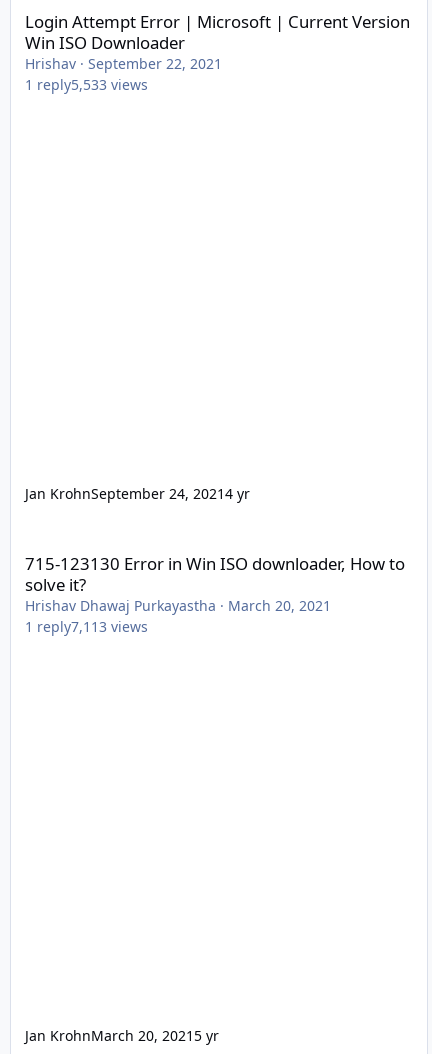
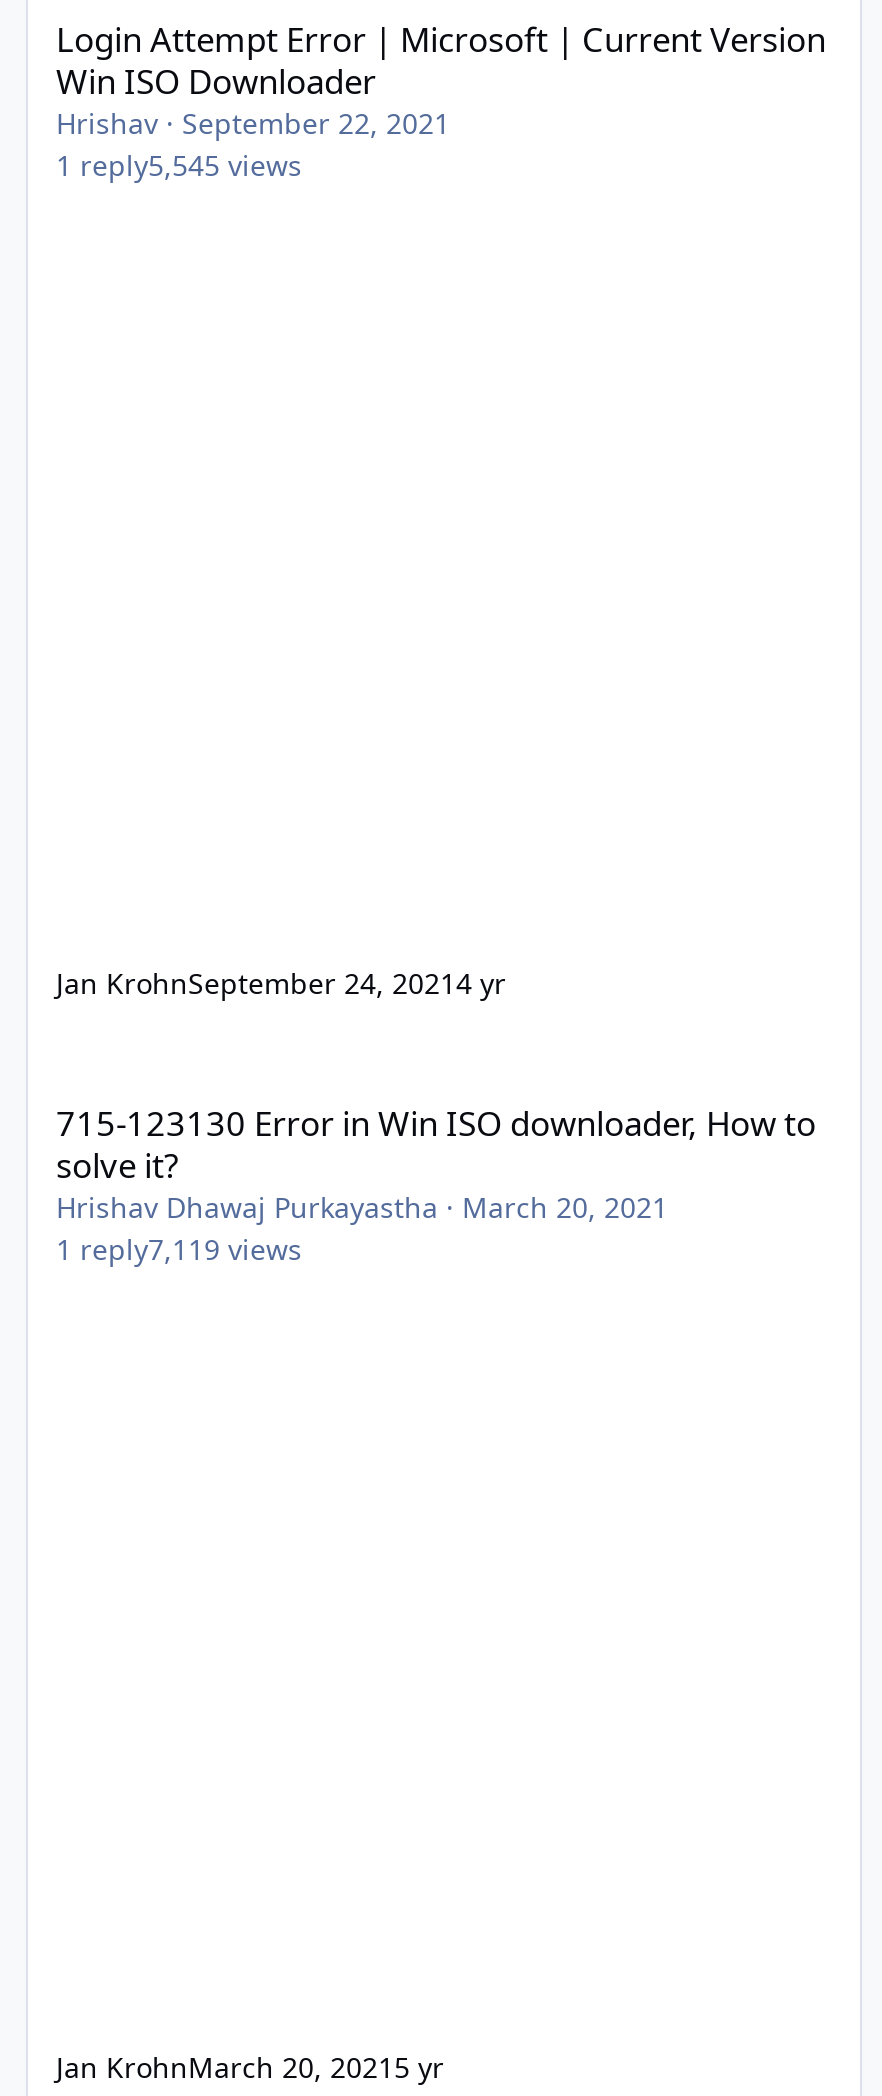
[25,75,148,94] 1 reply5,533 views -> [56,146,302,184] 1 reply5,545 views
[25,617,148,636] 1 reply7,113 views -> [56,1230,302,1268] 1 reply7,119 views

